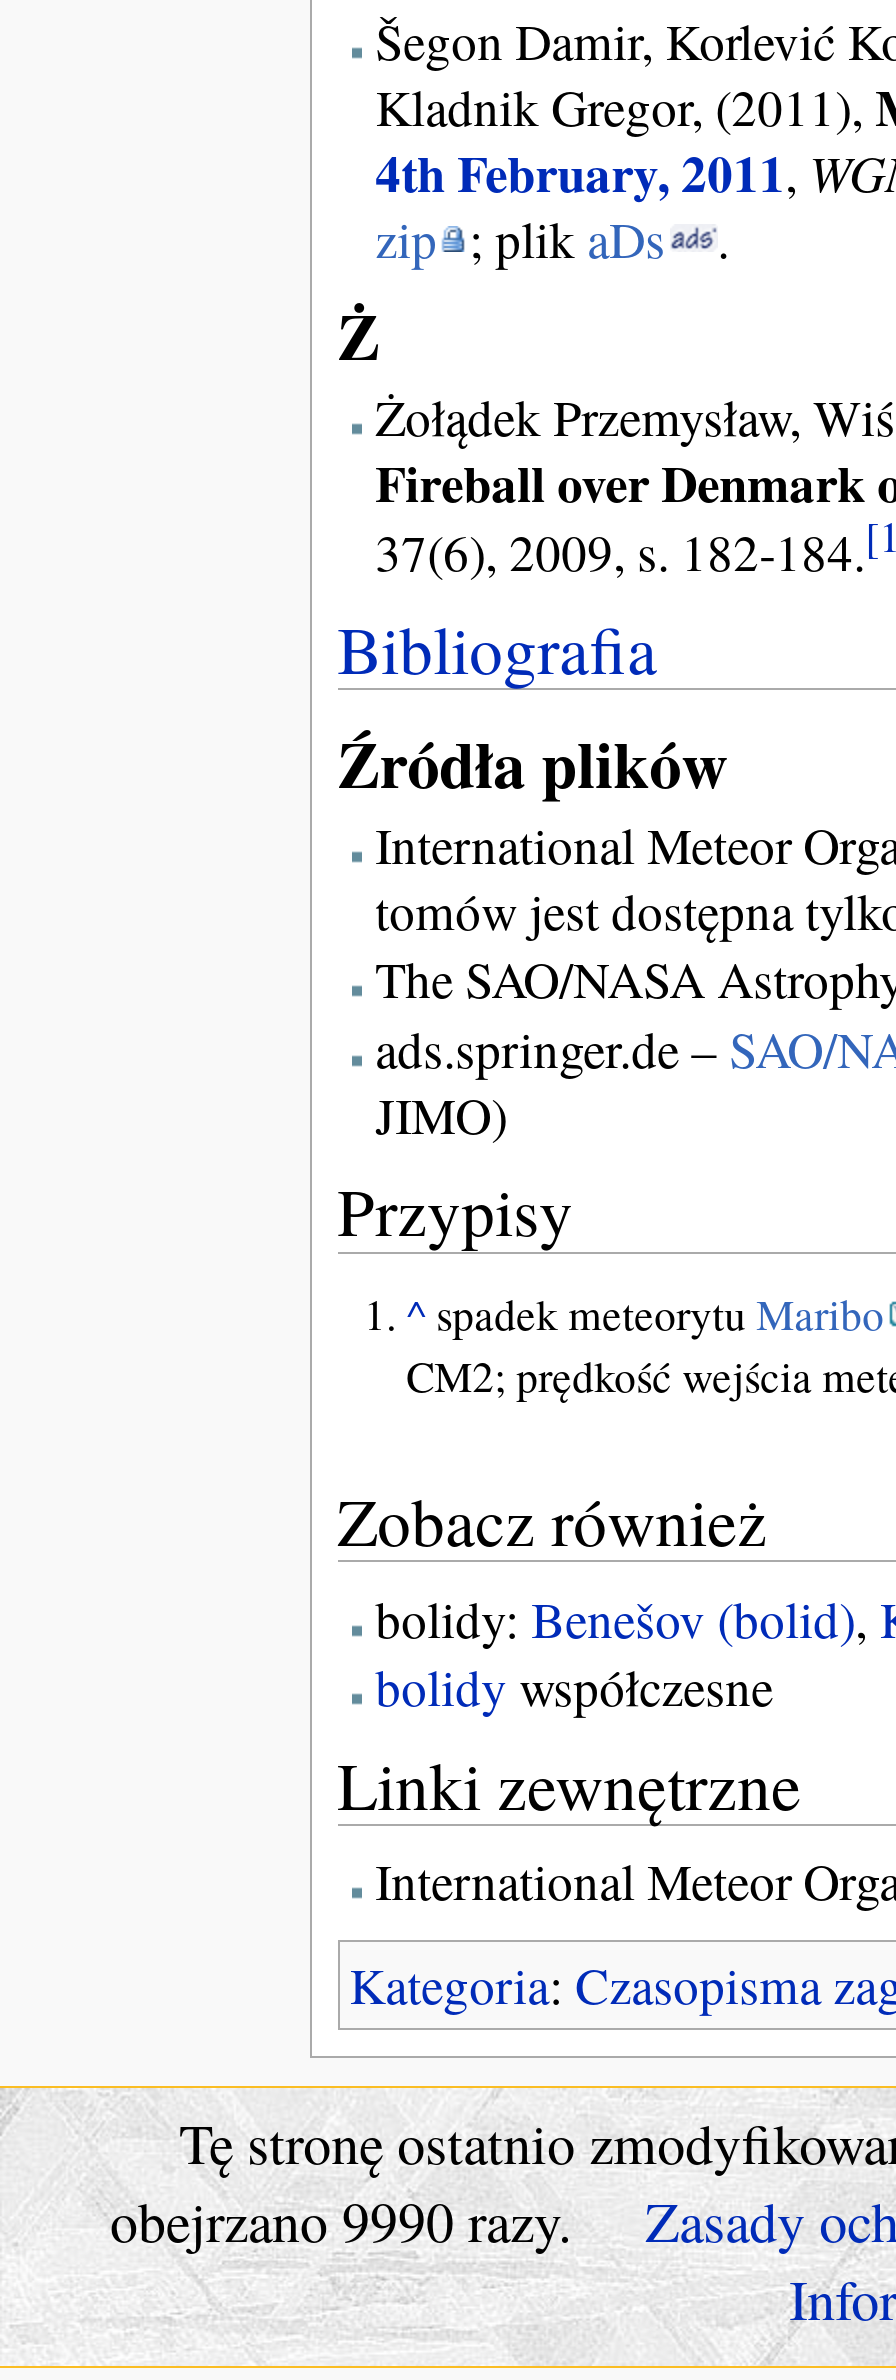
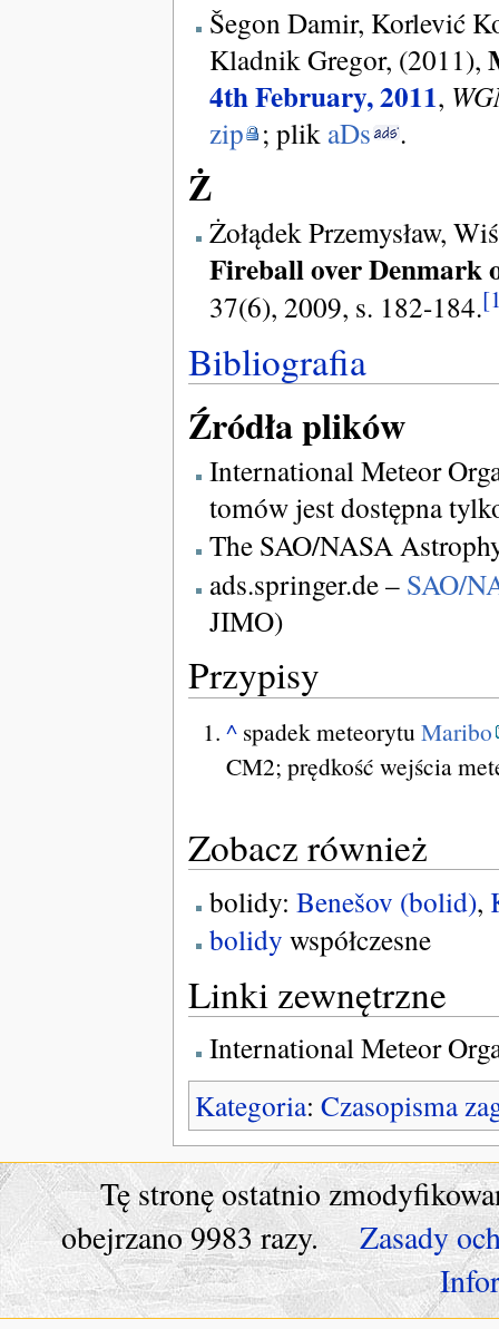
[110,2184,572,2258] obejrzano 9990 razy. -> [61,1217,319,1258] obejrzano 9983 razy.

